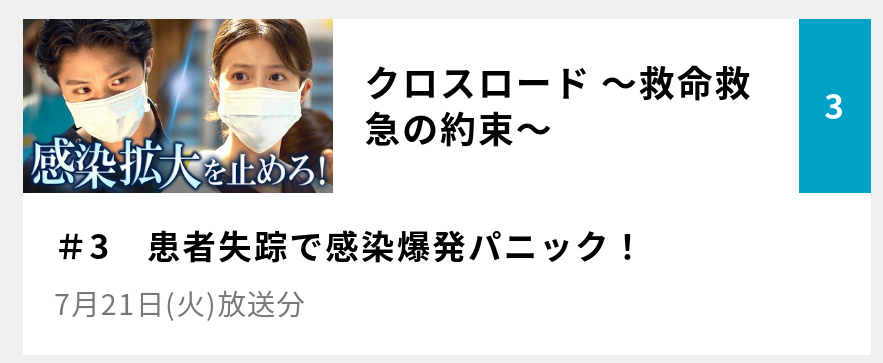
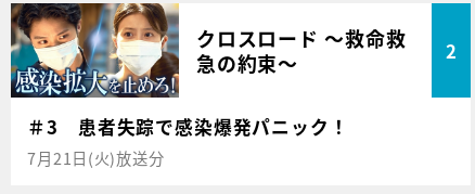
[365,55,846,129] クロスロード ～救命救 3 -> [196,24,457,64] クロスロード ～救命救 2

